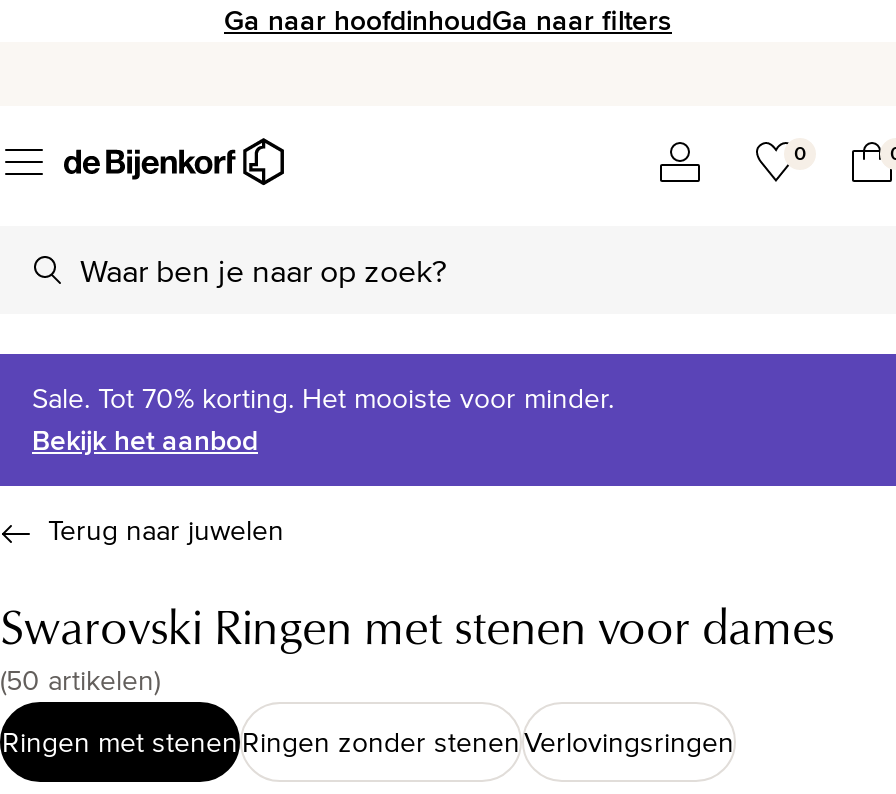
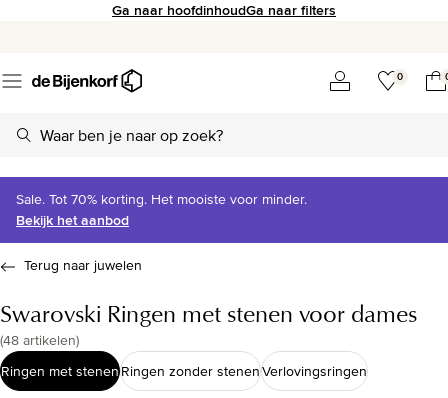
[0,664,160,696] (50 artikelen) -> [0,332,79,348] (48 artikelen)

